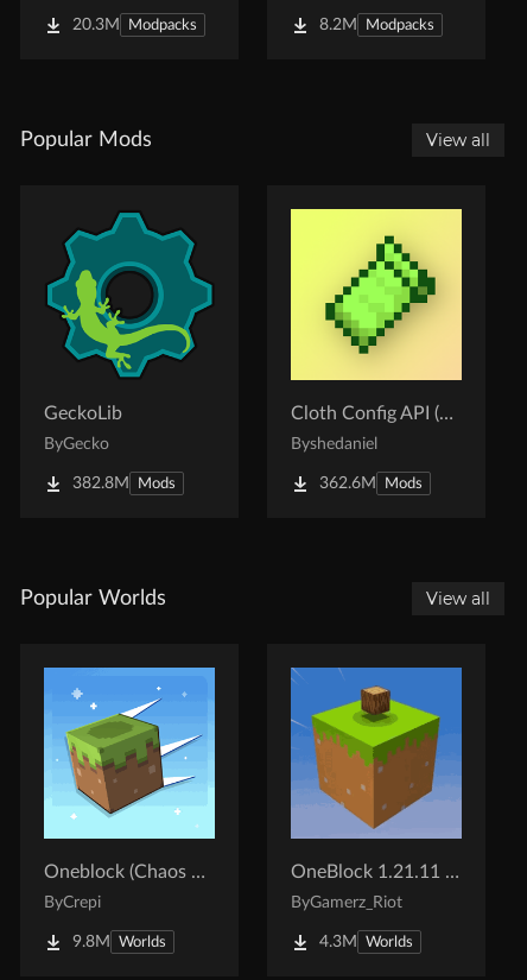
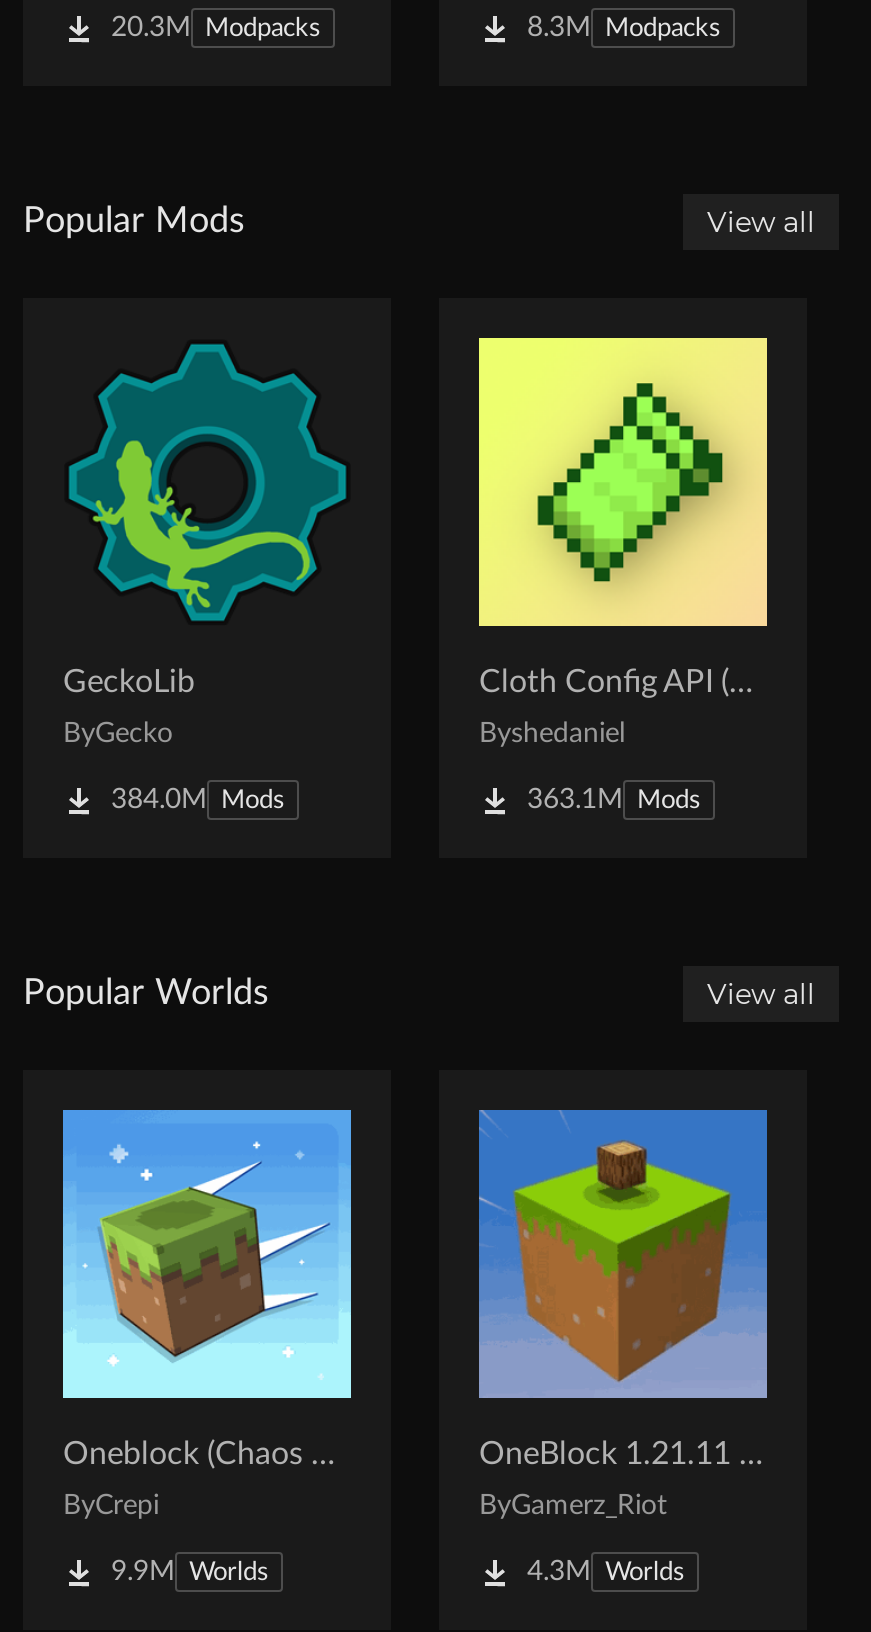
[319,16,434,33] 8.2M Modpacks -> [527,13,721,41] 8.3M Modpacks
[72,475,176,491] 382.8M Mods -> [111,785,285,813] 384.0M Mods
[319,475,423,491] 362.6M Mods -> [527,785,701,813] 363.1M Mods
[72,933,166,950] 9.8M Worlds -> [111,1557,269,1585] 9.9M Worlds

